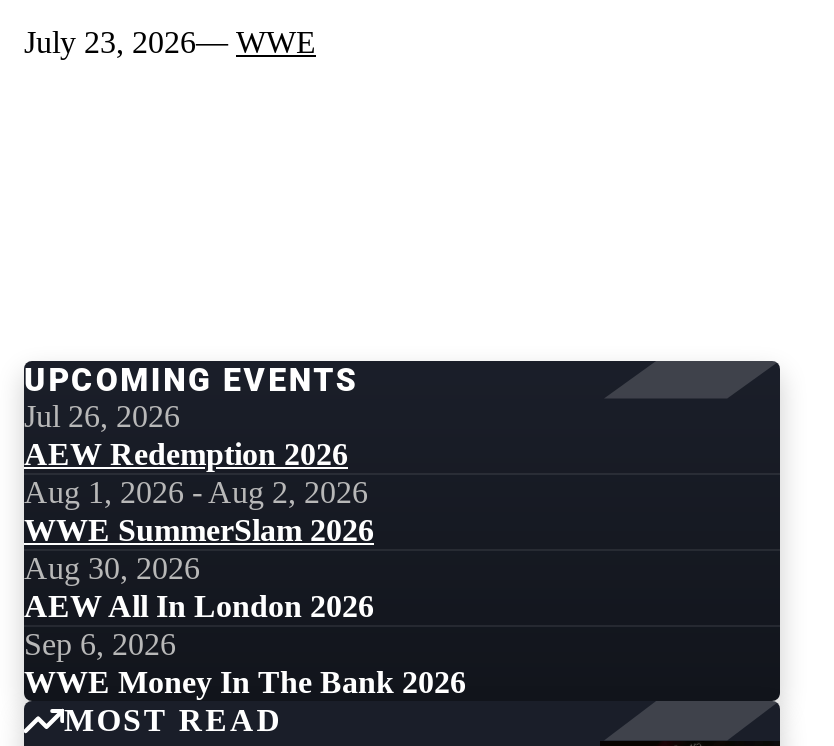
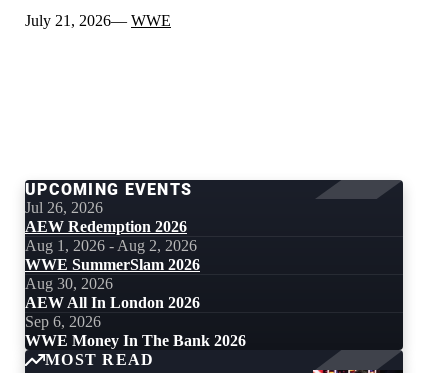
[24,24,316,58] July 23, 2026 WWE -> [25,12,171,29] July 21, 2026 WWE

